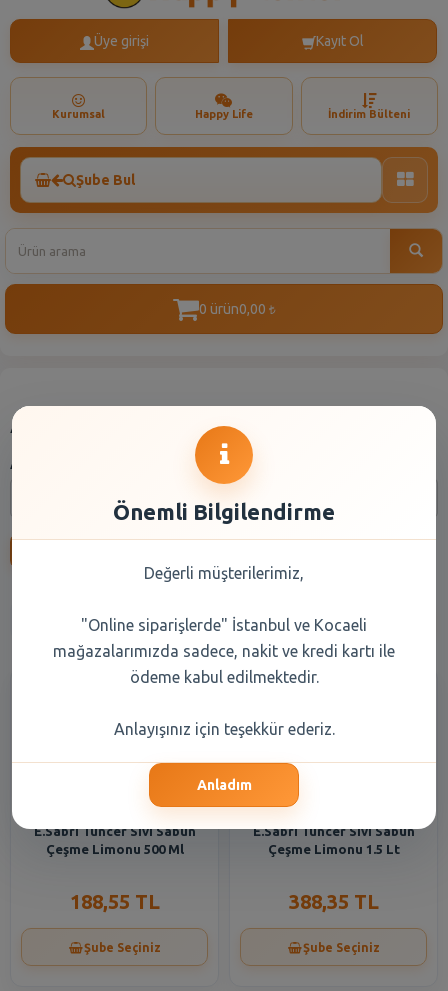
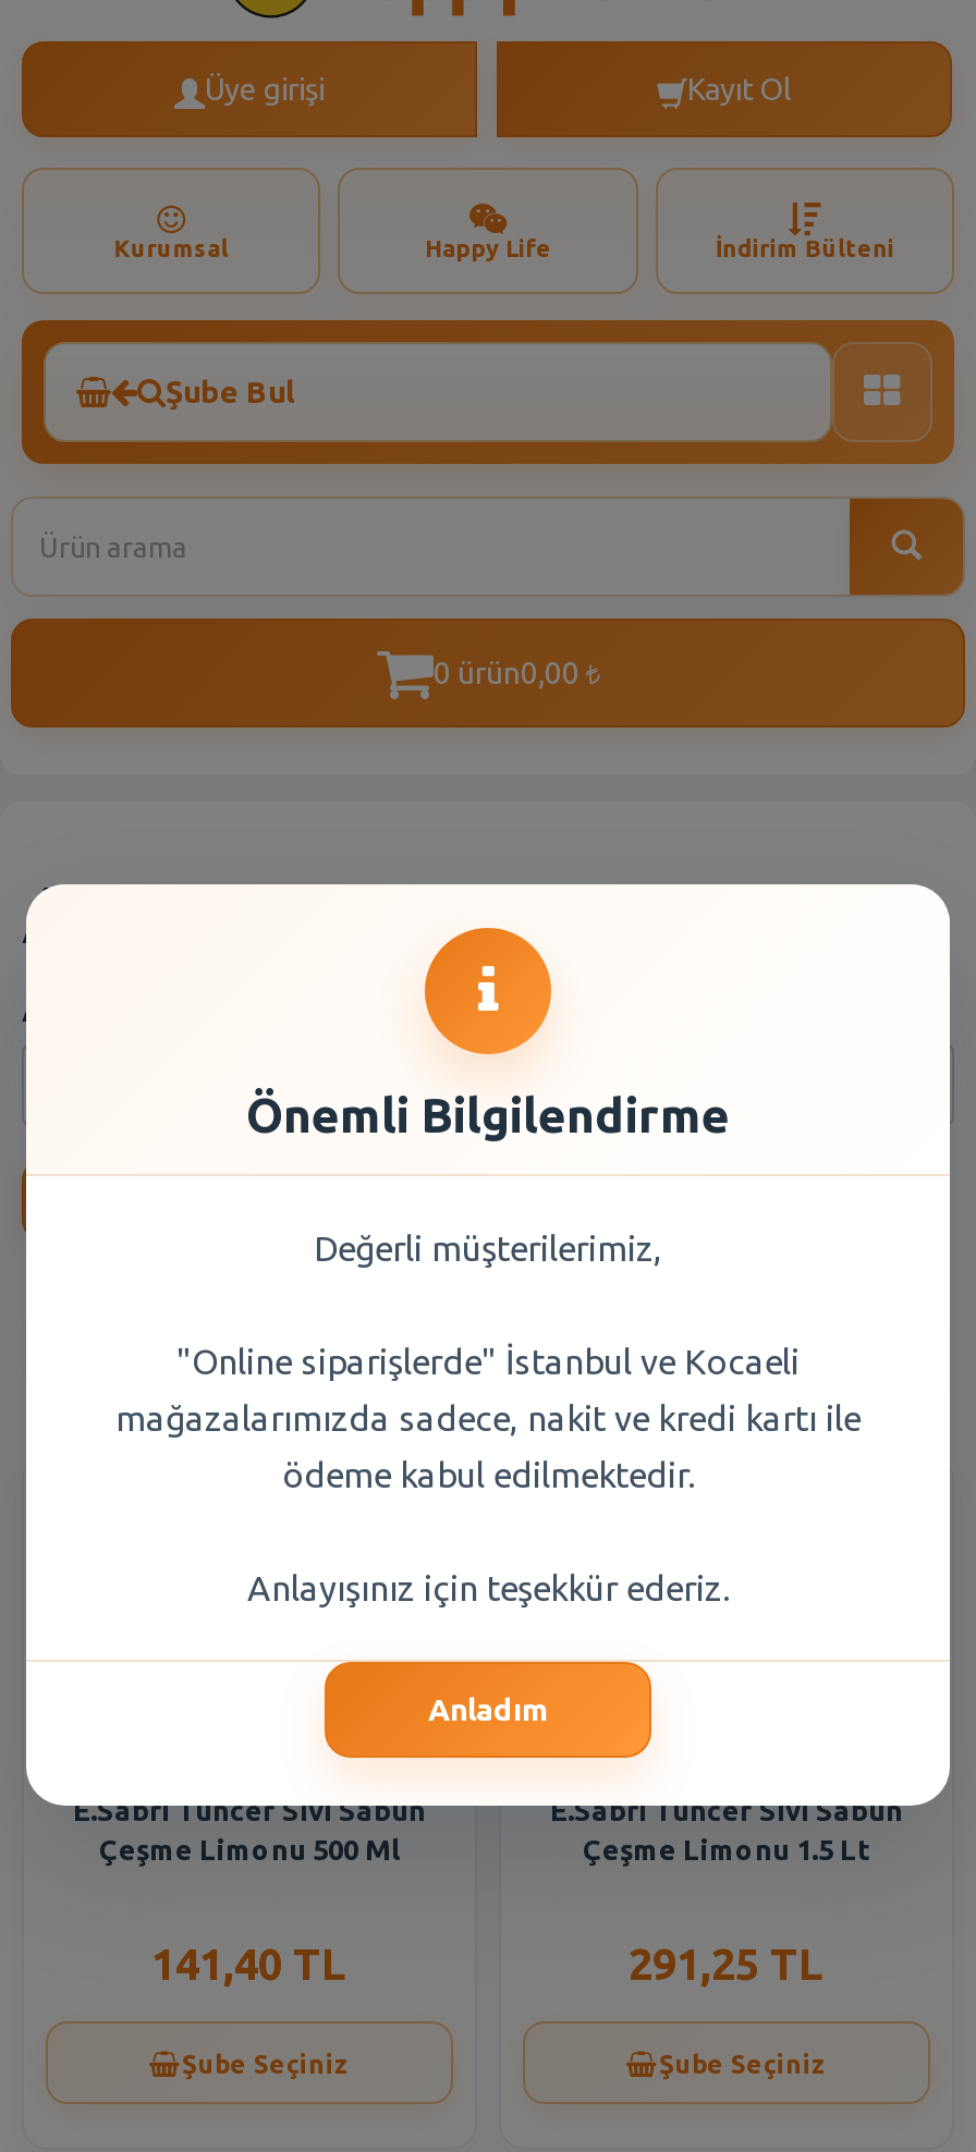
[69,890,159,913] 188,55 TL -> [151,1939,347,1989] 141,40 TL
[288,890,378,913] 388,35 TL -> [629,1939,825,1989] 291,25 TL

